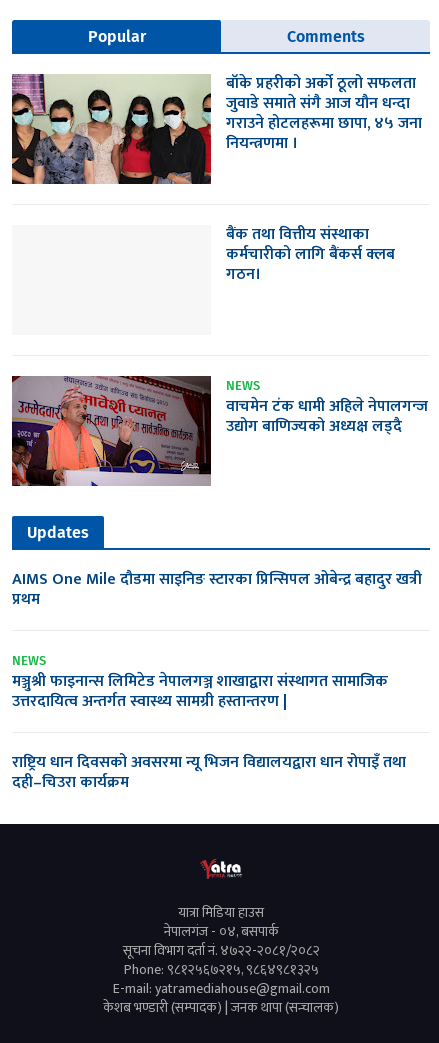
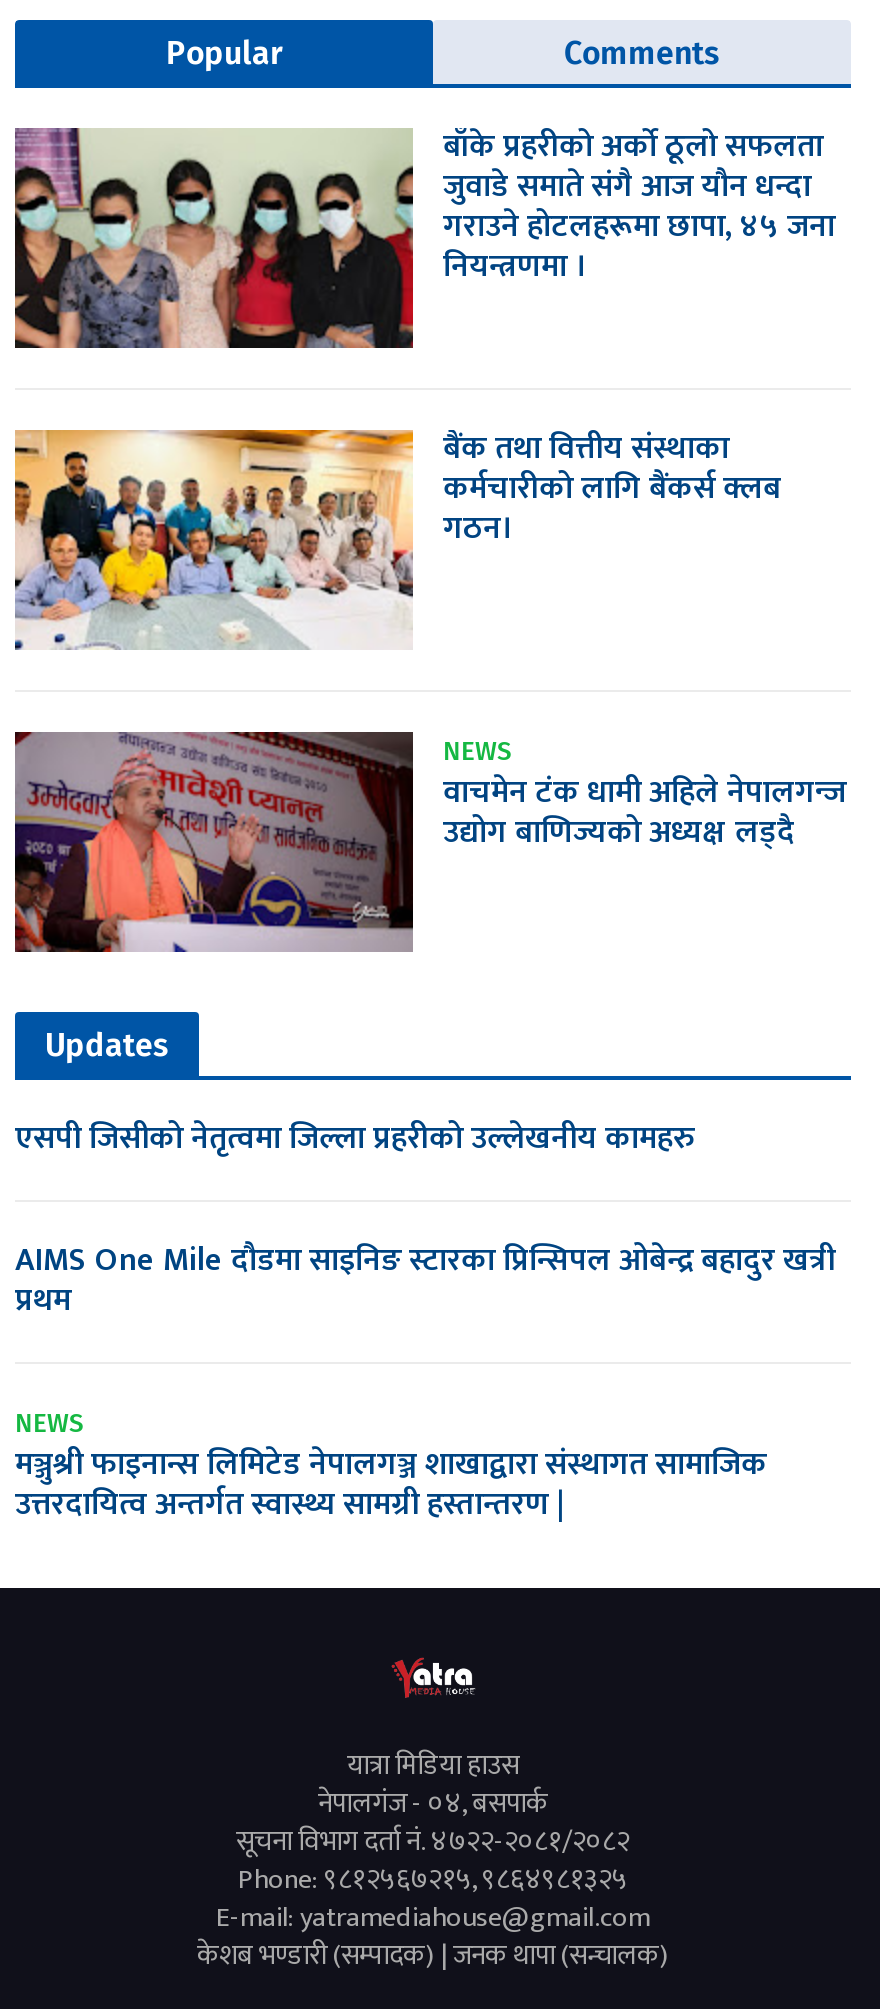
none -> [13,428,415,652] [image]
none -> [15,1111,695,1165] एसपी जिसीको नेतृत्वमा जिल्ला प्रहरीको उल्लेखनीय कामहरु
moved [12,565,422,694] -> [15,1233,835,1491]: AIMS One Mile दौडमा साइनिङ स्टारका प्रिन्सिपल ओबेन्द्र बहादुर खत्री | प्रथम | NEWS | मञ्जुश्री फाइनान्स लिमिटेड नेपालगञ्ज शाखाद्वारा संस्थागत सामाजिक
[12,748,406,795] राष्ट्रिय धान दिवसको अवसरमा न्यू भिजन विद्यालयद्वारा धान रोपाइँ तथा | दही–चिउरा कार्यक्रम -> none

